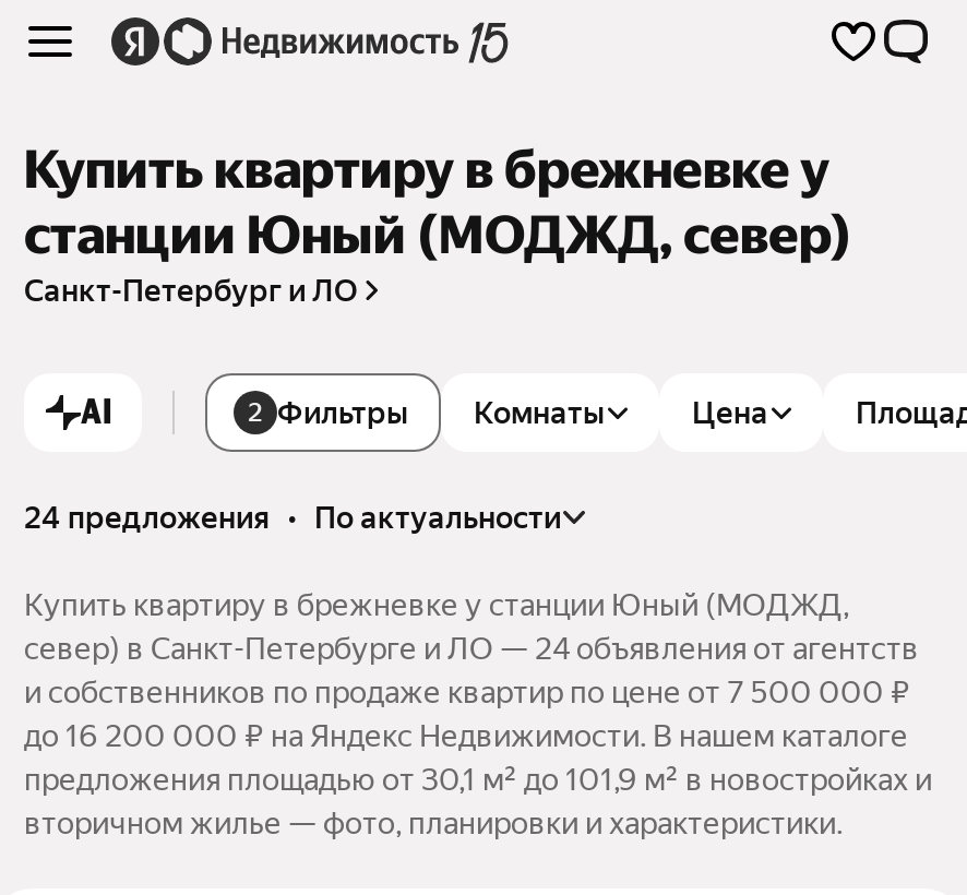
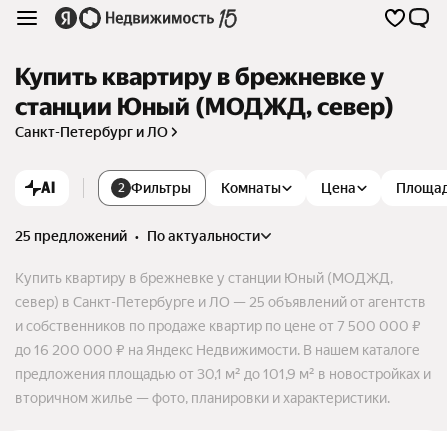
[24,499,561,534] 24 предложения • по актуальности -> [15,228,260,244] 25 предложений • по актуальности
[24,630,919,665] север) в Санкт-Петербурге и ЛО — 24 объявления от агентств -> [15,294,426,310] север) в Санкт-Петербурге и ЛО — 25 объявлений от агентств

